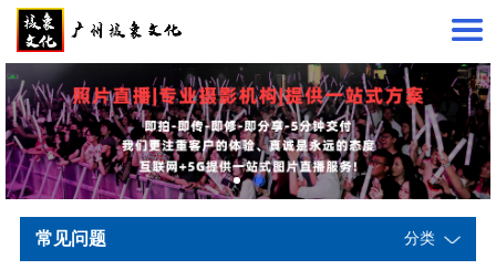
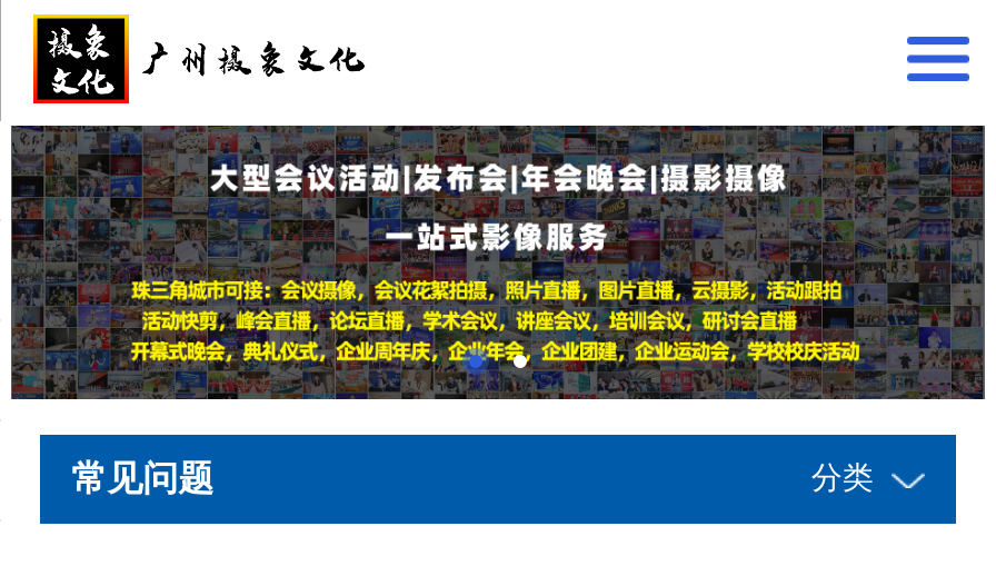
[6,63,490,200] [image] -> [11,126,985,401] [image]

